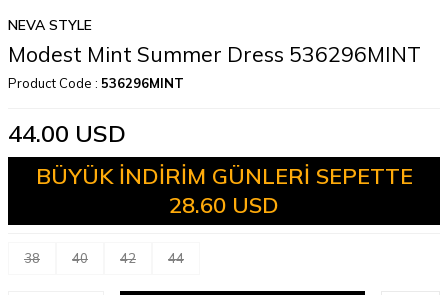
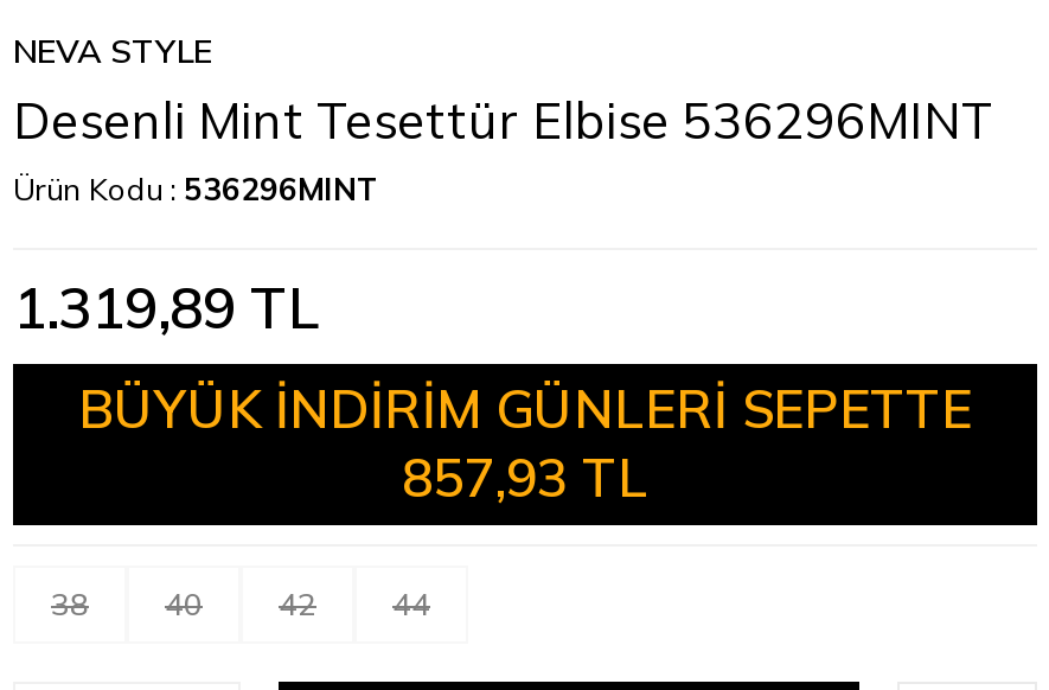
[8,41,421,91] Modest Mint Summer Dress 536296MINT | Product Code : 536296MINT -> [13,90,994,209] Desenli Mint Tesettür Elbise 536296MINT | Ürün Kodu : 536296MINT
[8,118,126,148] 44.00 USD -> [13,273,321,344] 1.319,89 TL
[169,191,279,219] 28.60 USD -> [402,446,648,512] 857,93 TL

